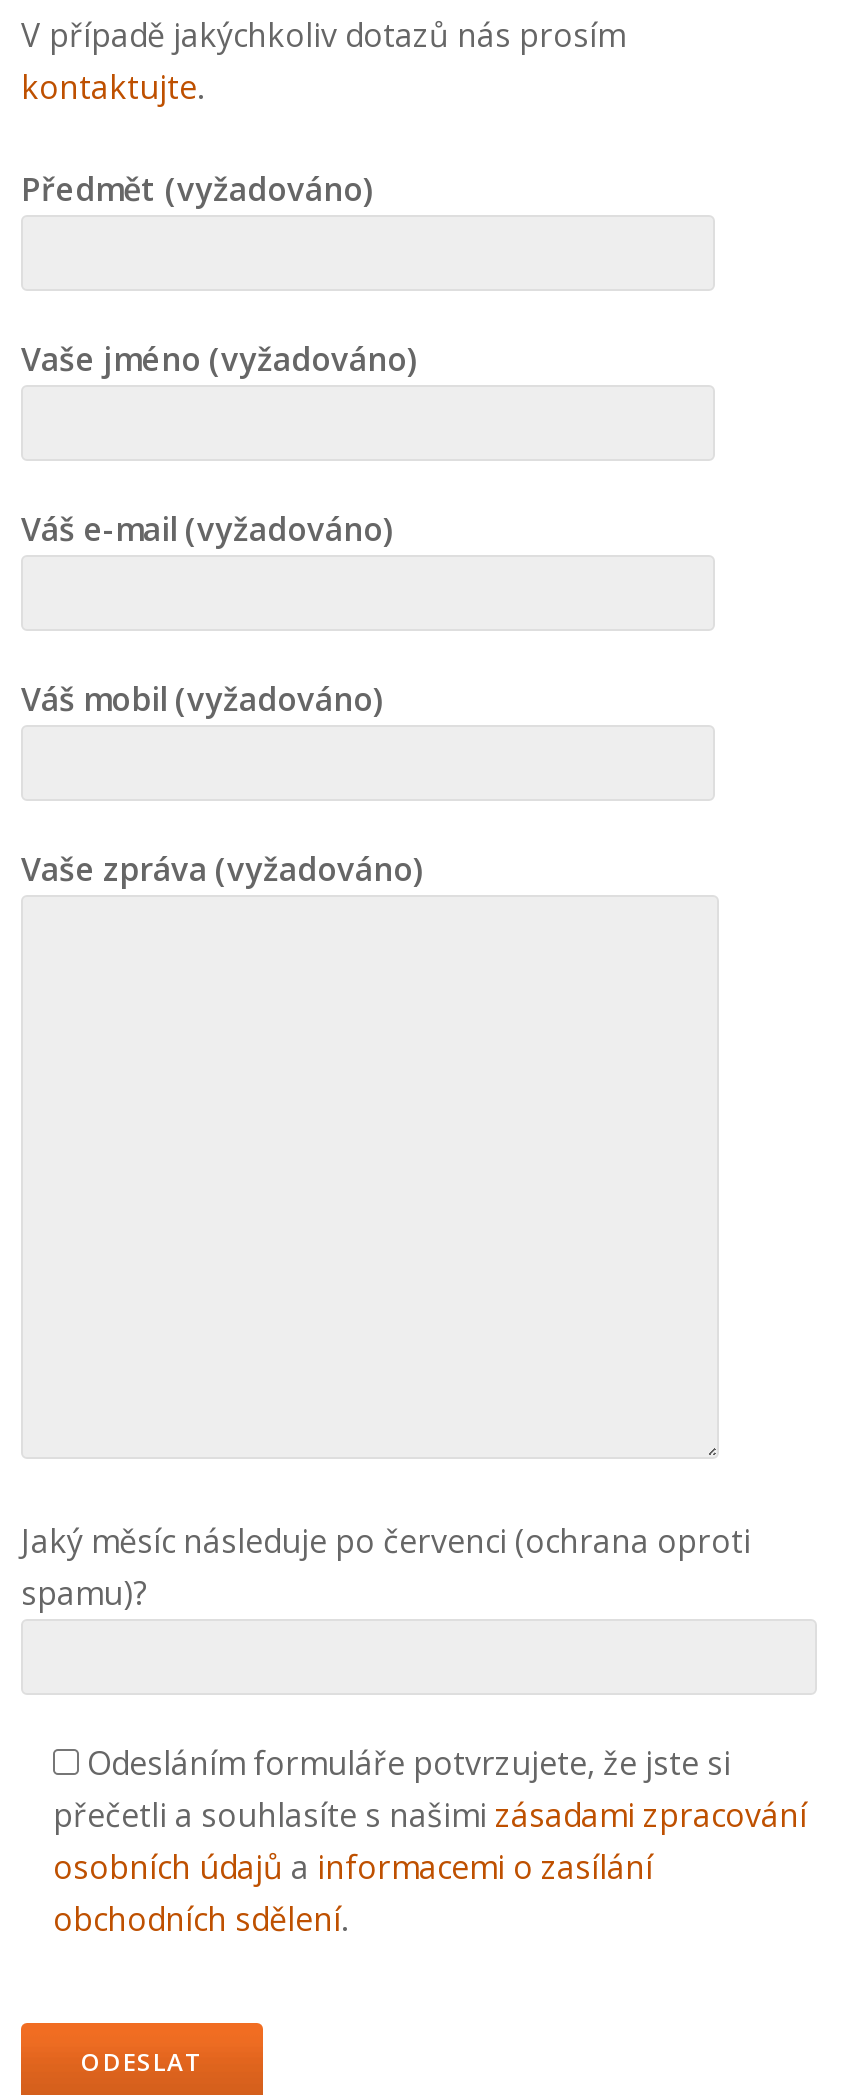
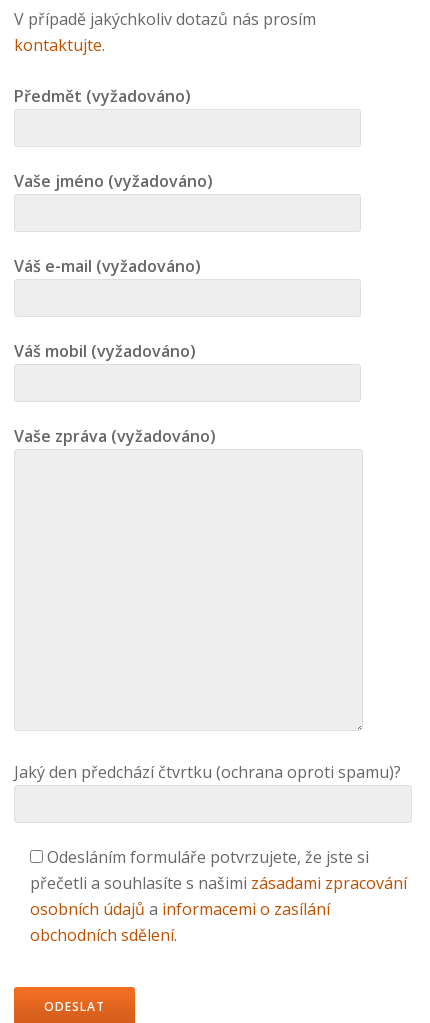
[21,1518,751,1614] Jaký měsíc následuje po červenci (ochrana oproti | spamu)? -> [14,761,401,783] Jaký den předchází čtvrtku (ochrana oproti spamu)?

